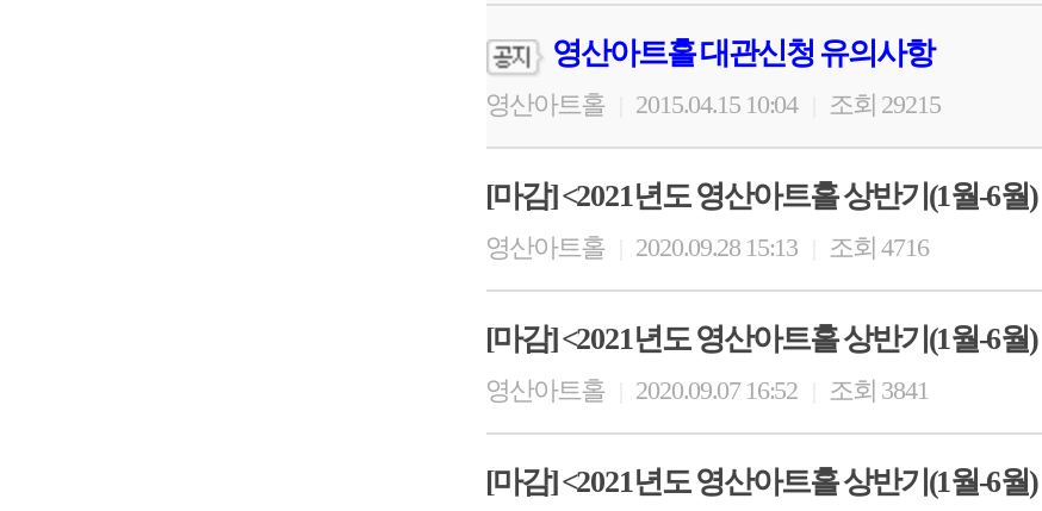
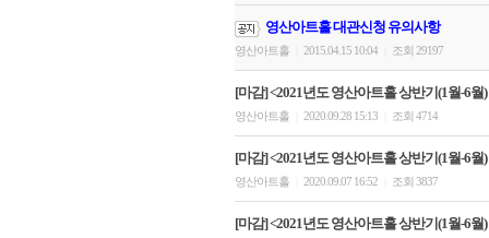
[485,89,941,118] 영산아트홀 2015.04.15 10:04 조회 29215 -> [234,44,443,57] 영산아트홀 2015.04.15 10:04 조회 29197
[485,232,929,261] 영산아트홀 2020.09.28 15:13 조회 4716 -> [234,109,437,122] 영산아트홀 2020.09.28 15:13 조회 4714
[485,375,929,404] 영산아트홀 2020.09.07 16:52 조회 3841 -> [234,175,437,188] 영산아트홀 2020.09.07 16:52 조회 3837

